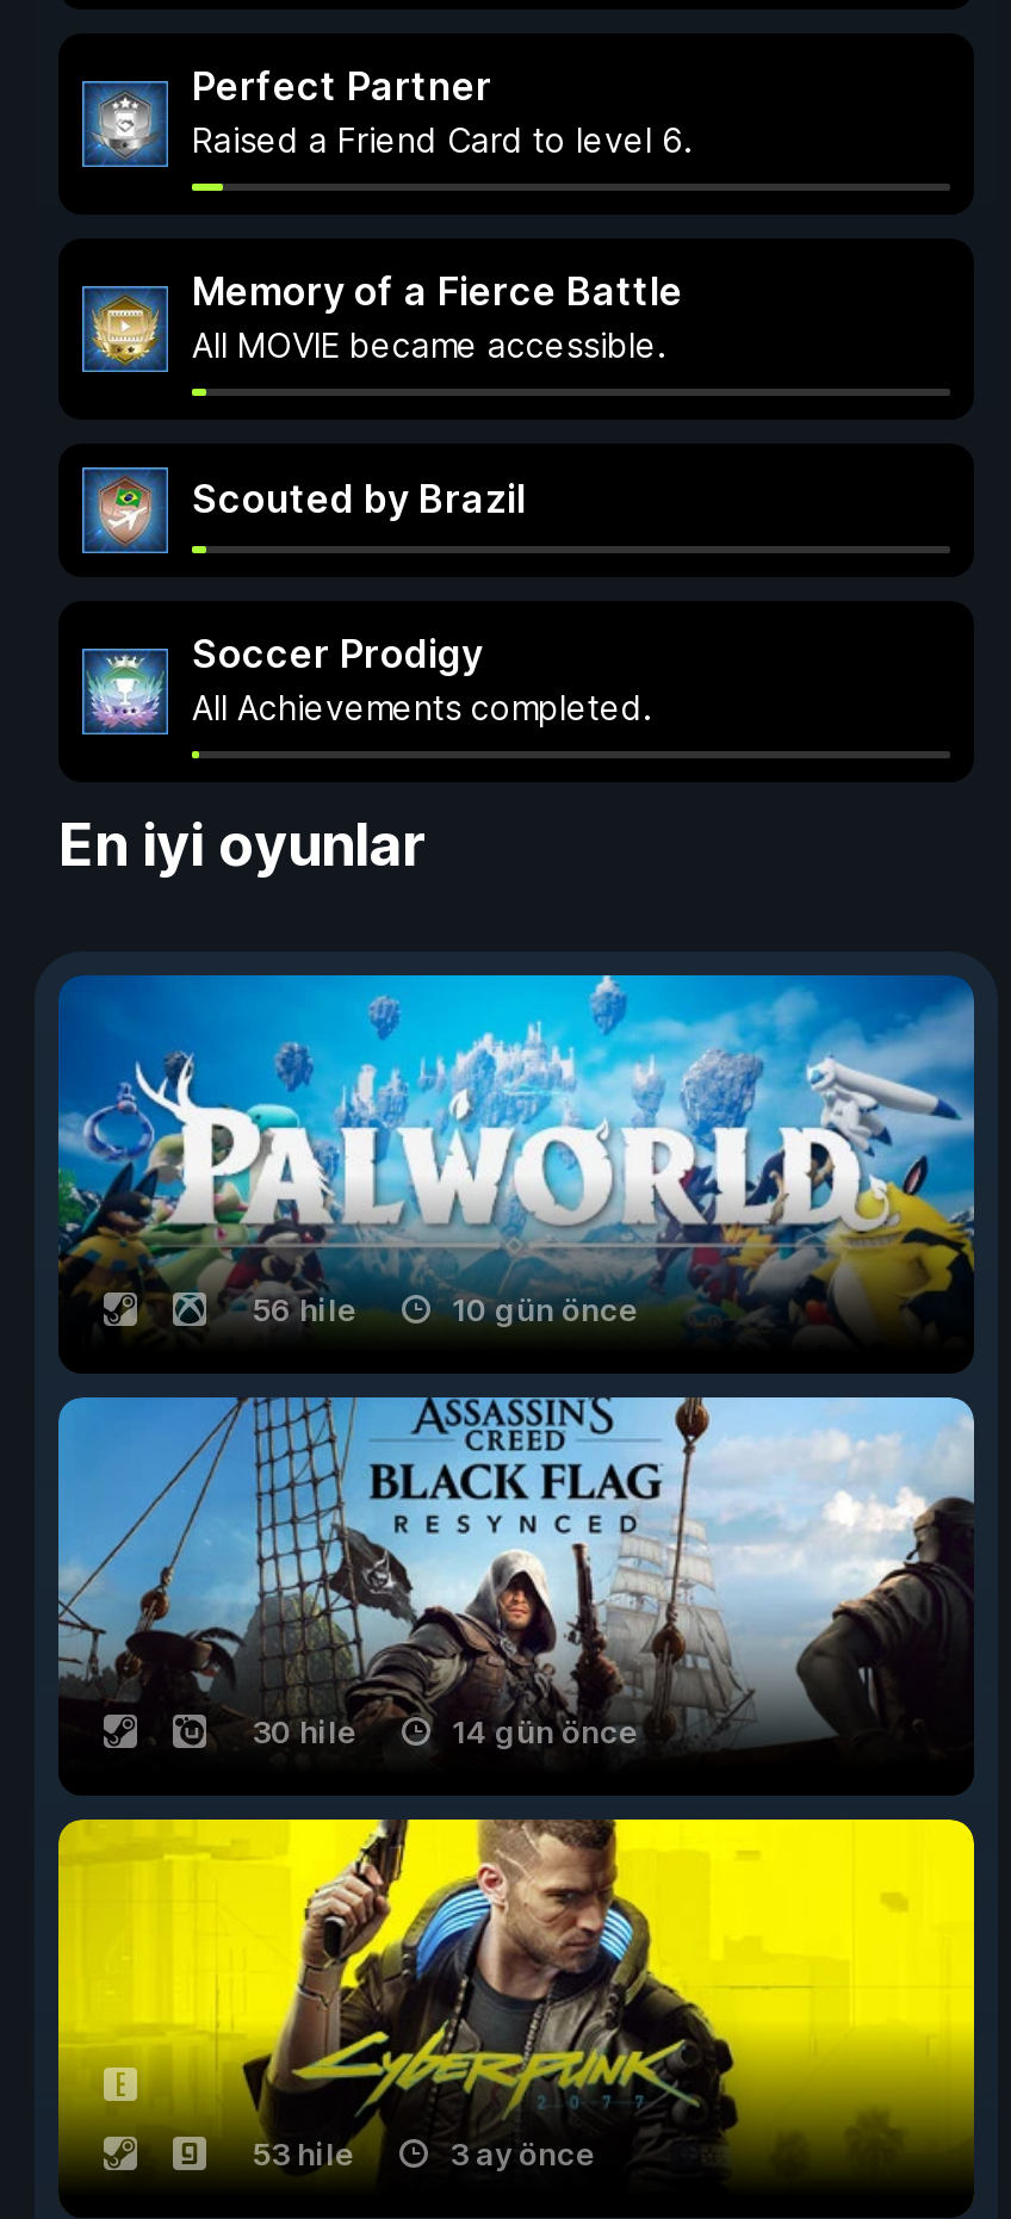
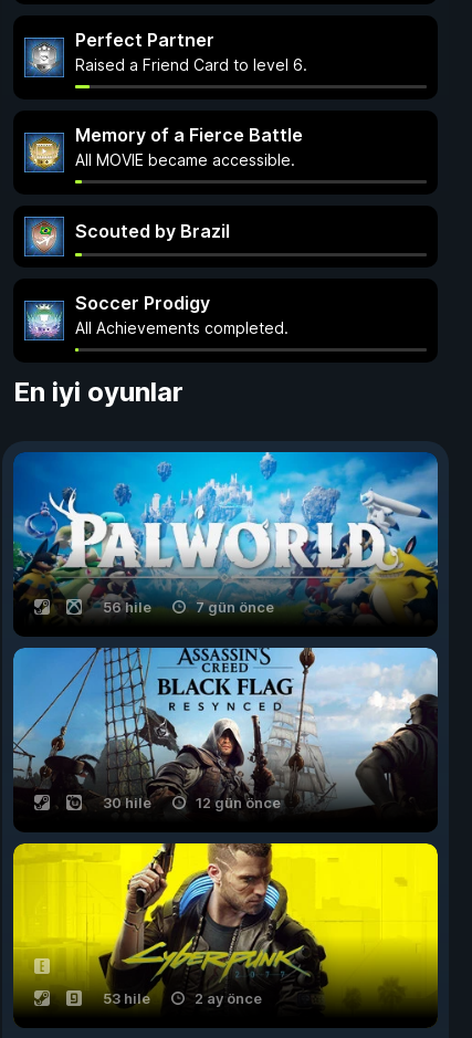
[452,1290,638,1328] 10 gün önce -> [196,598,274,616] 7 gün önce
[452,1712,638,1750] 14 gün önce -> [196,794,281,811] 12 gün önce
[449,2134,595,2172] 3 ay önce -> [195,989,262,1007] 2 ay önce

